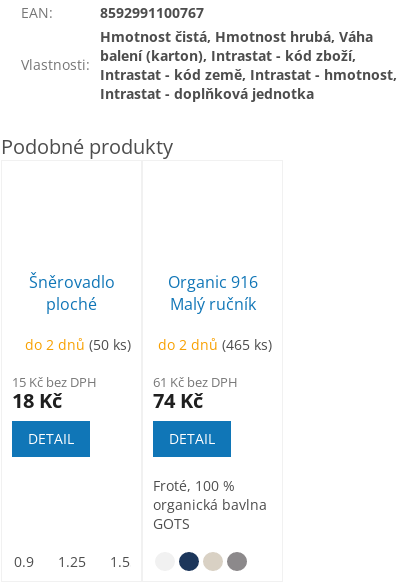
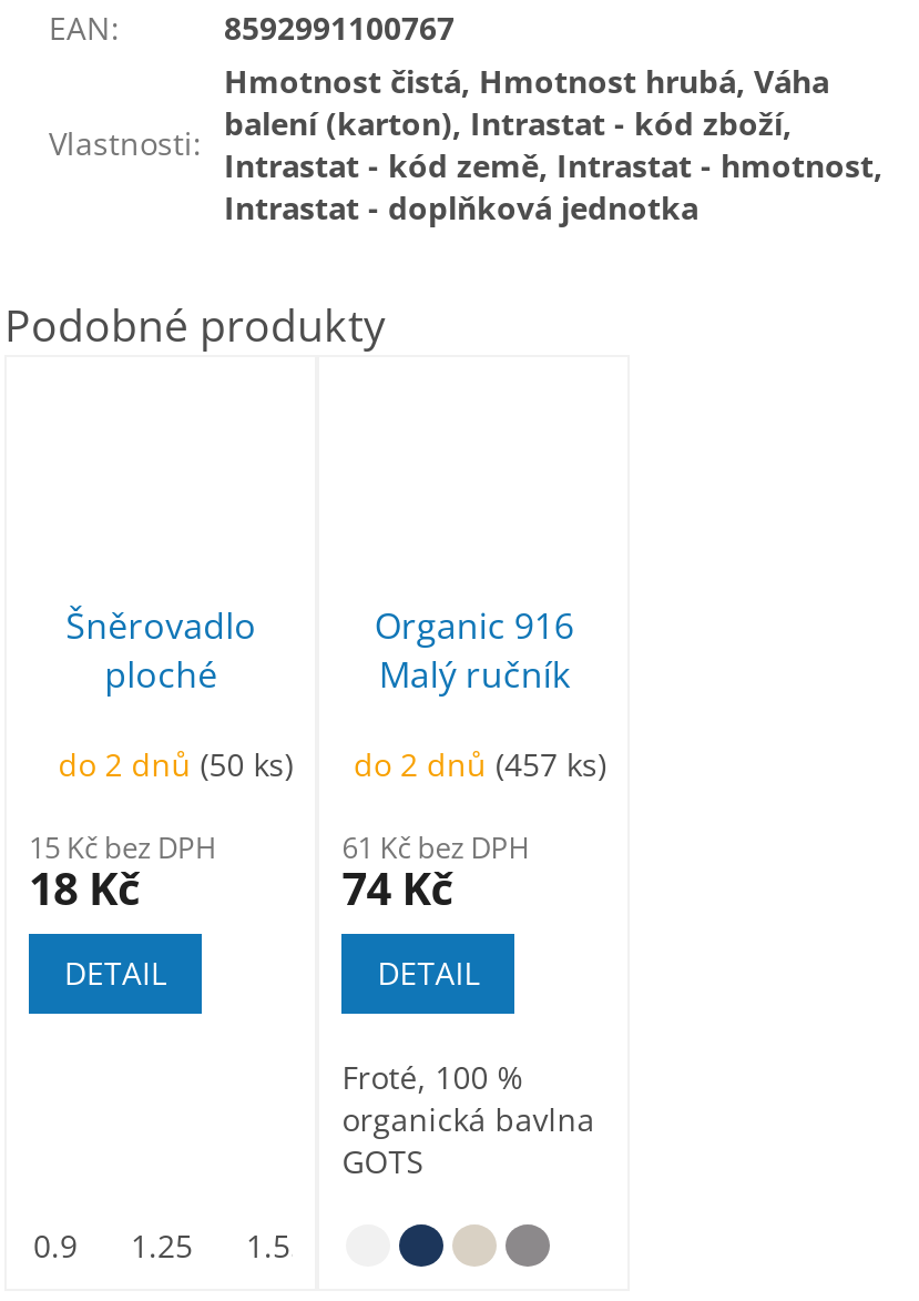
[25,335,272,354] do 2 dnů (50 ks) do 2 dnů (465 ks) -> [58,744,606,786] do 2 dnů (50 ks) do 2 dnů (457 ks)

